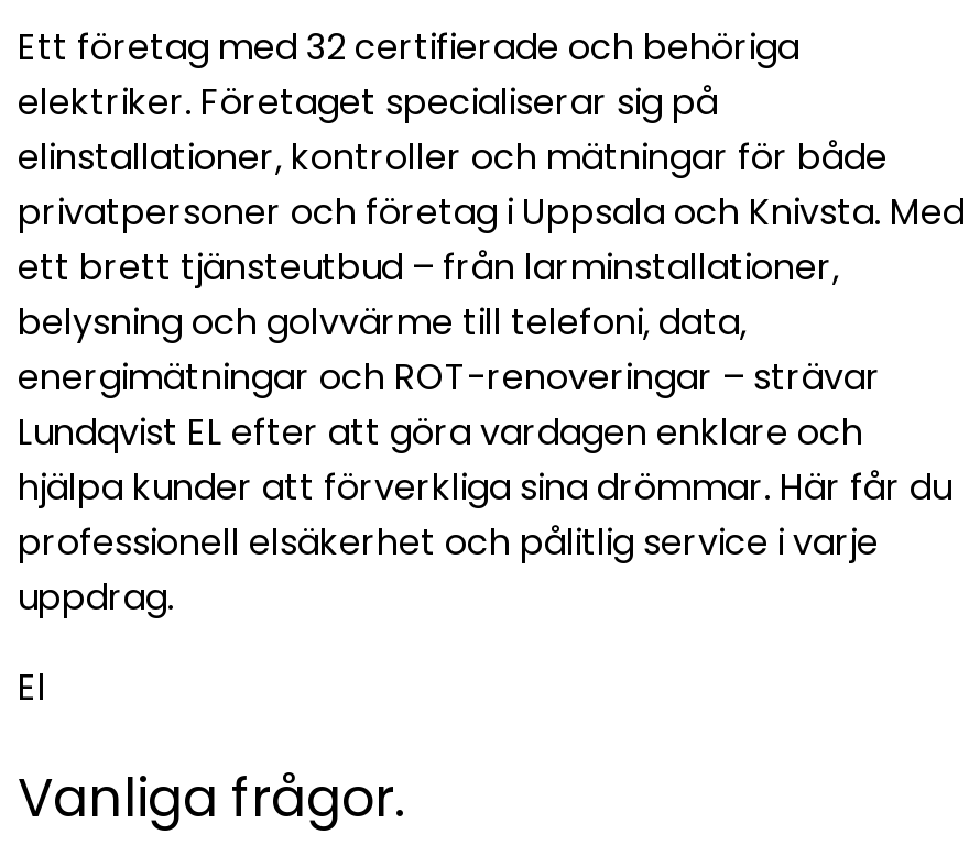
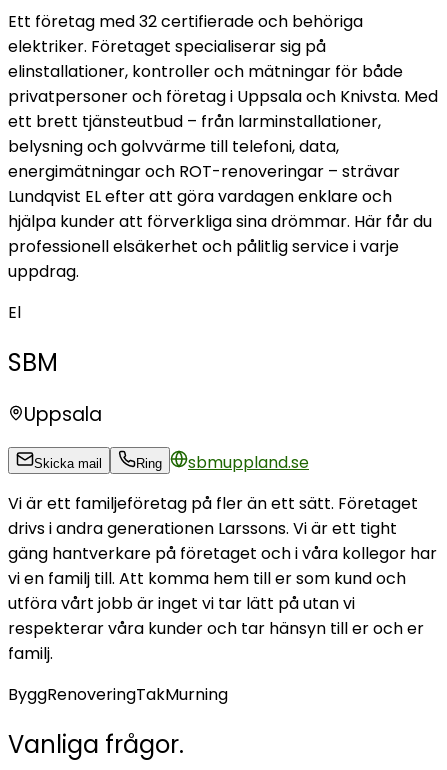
none -> [8,346,437,706] SBM | Uppsala | Skicka mail | Ring | sbmuppland.se | Vi är ett familjeföretag på fler än ett sätt. Företaget | drivs i andra generationen Larssons. Vi är ett tight | gäng hantverkare på företaget och i våra kollegor har | vi en familj till. Att komma hem till er som kund och | utföra vårt jobb är inget vi tar lätt på utan vi | respekterar våra kunder och tar hänsyn till er och er | familj. | ByggRenoveringTakMurning

